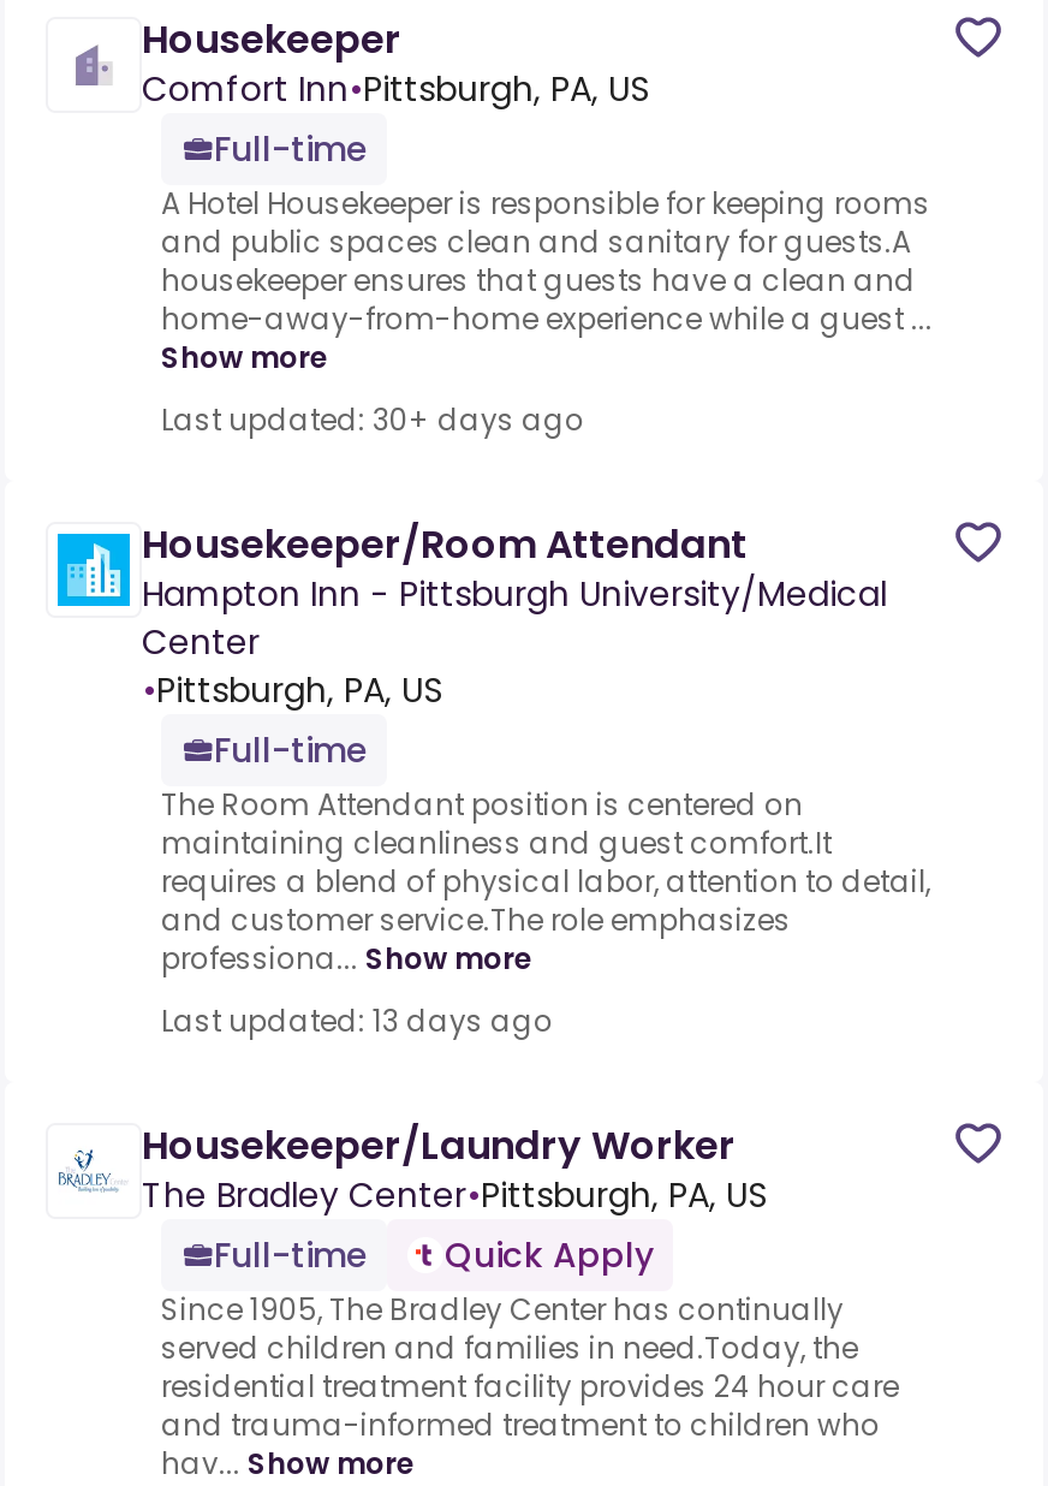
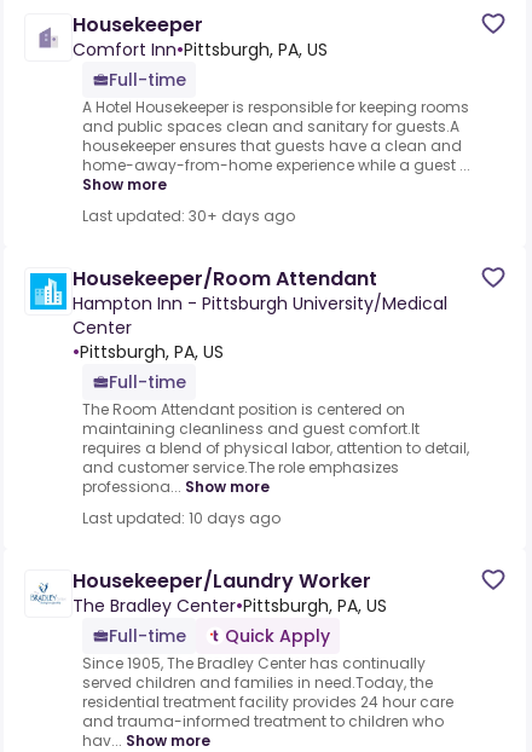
[161,1001,553,1042] Last updated: 13 days ago -> [82,508,281,529] Last updated: 10 days ago

